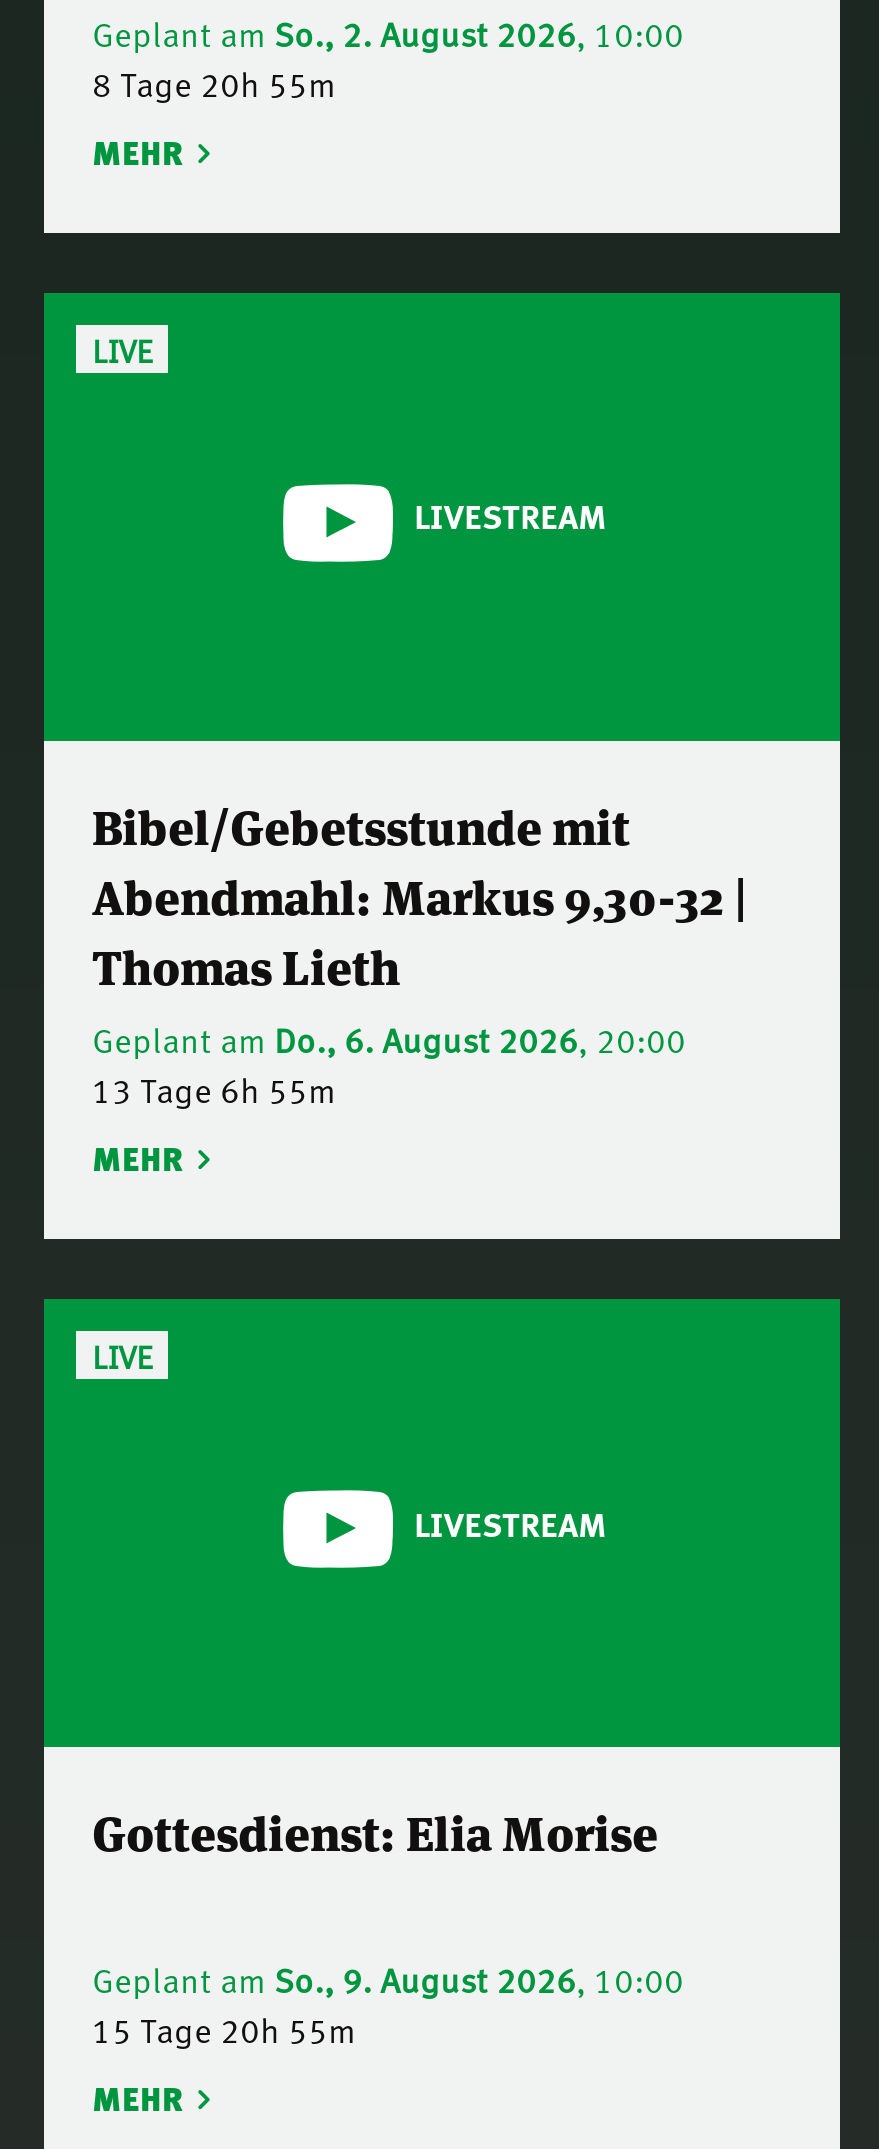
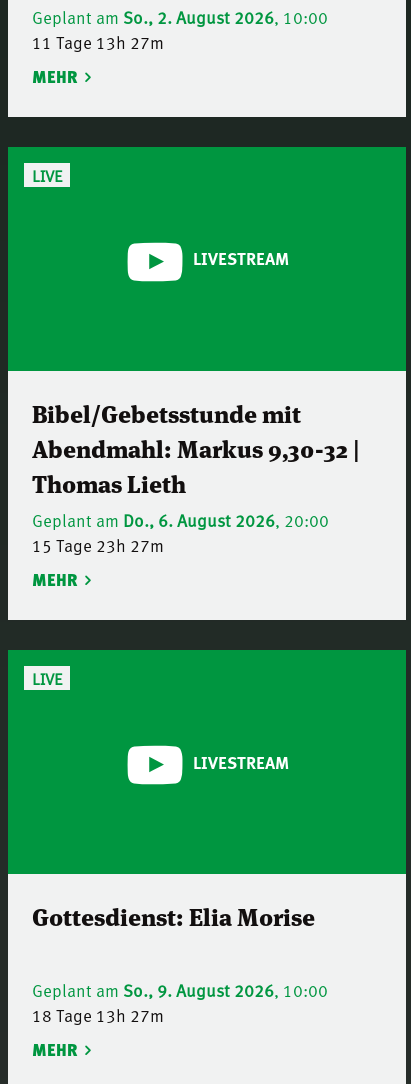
[92,59,336,107] 8 Tage 20h 55m -> [32,30,164,54] 11 Tage 13h 27m
[92,1065,336,1113] 13 Tage 6h 55m -> [32,533,164,557] 15 Tage 23h 27m
[92,2005,356,2053] 15 Tage 20h 55m -> [32,1003,164,1027] 18 Tage 13h 27m

